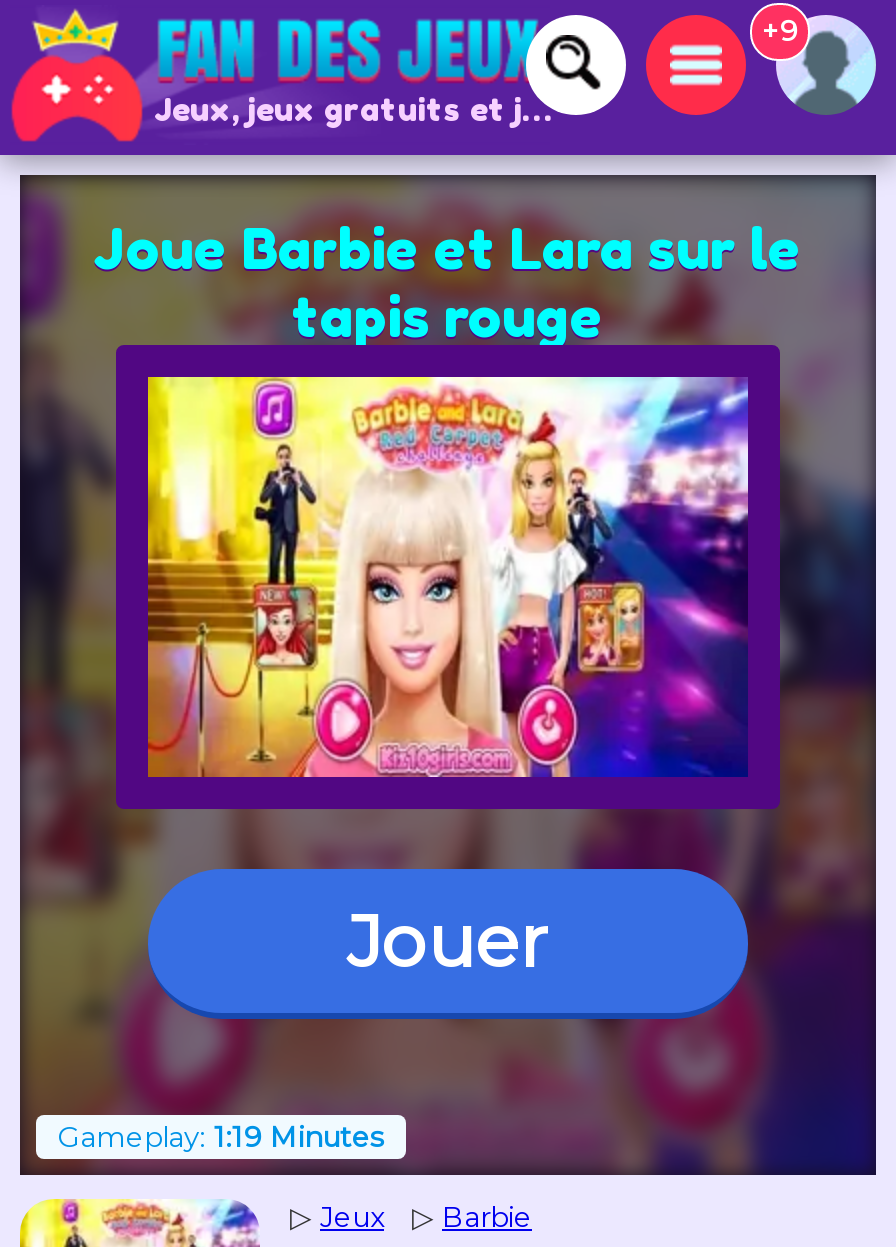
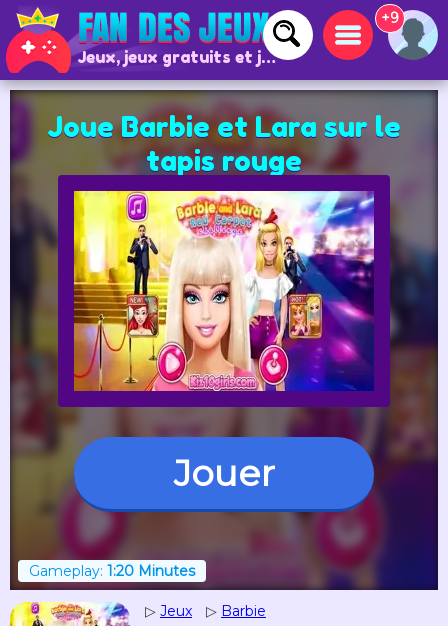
[58,1119,384,1155] Gameplay: 1:19 Minutes -> [29,562,195,580] Gameplay: 1:20 Minutes

